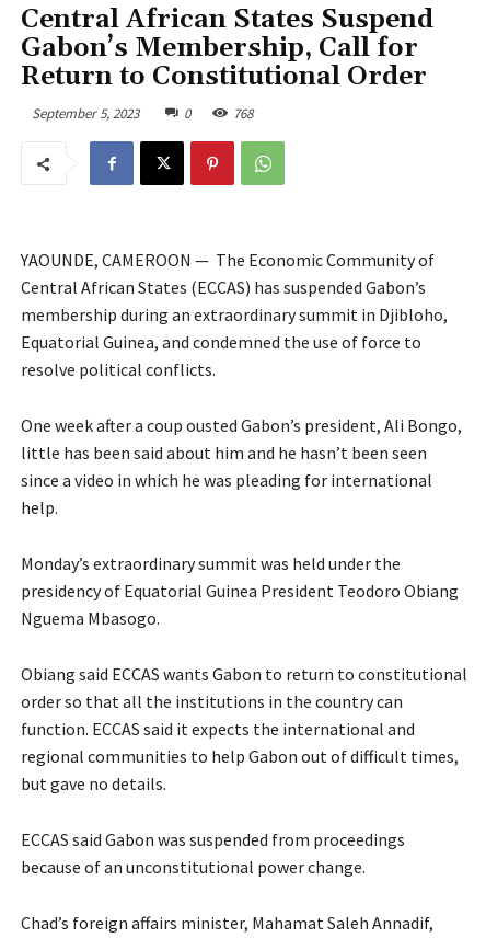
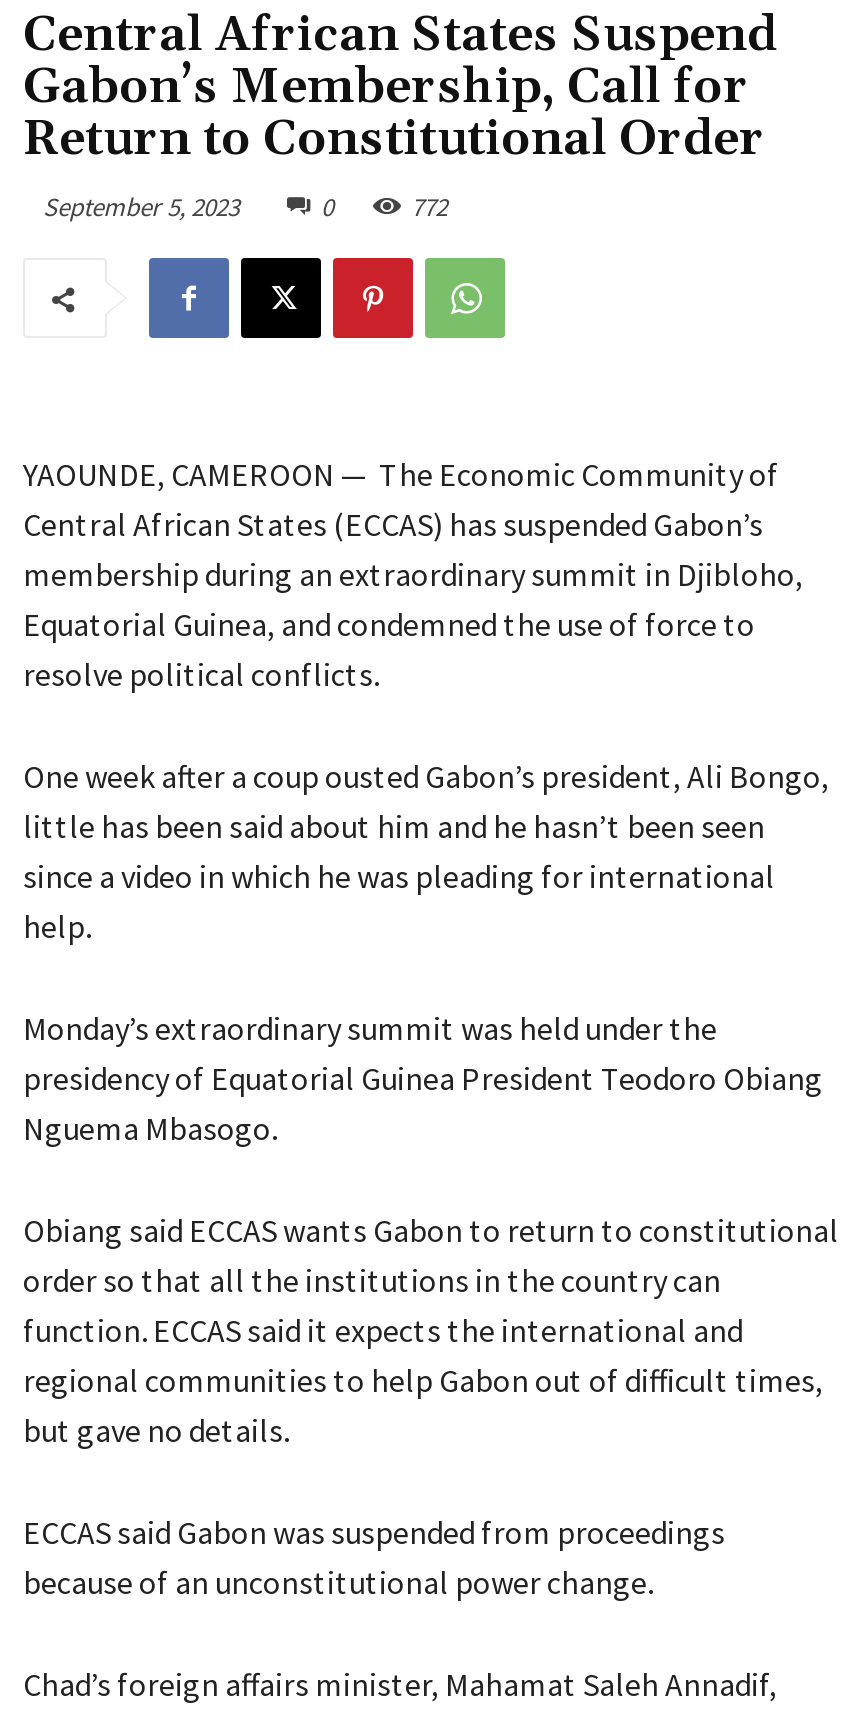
[233,103,253,122] 768 -> [411,189,447,223] 772

